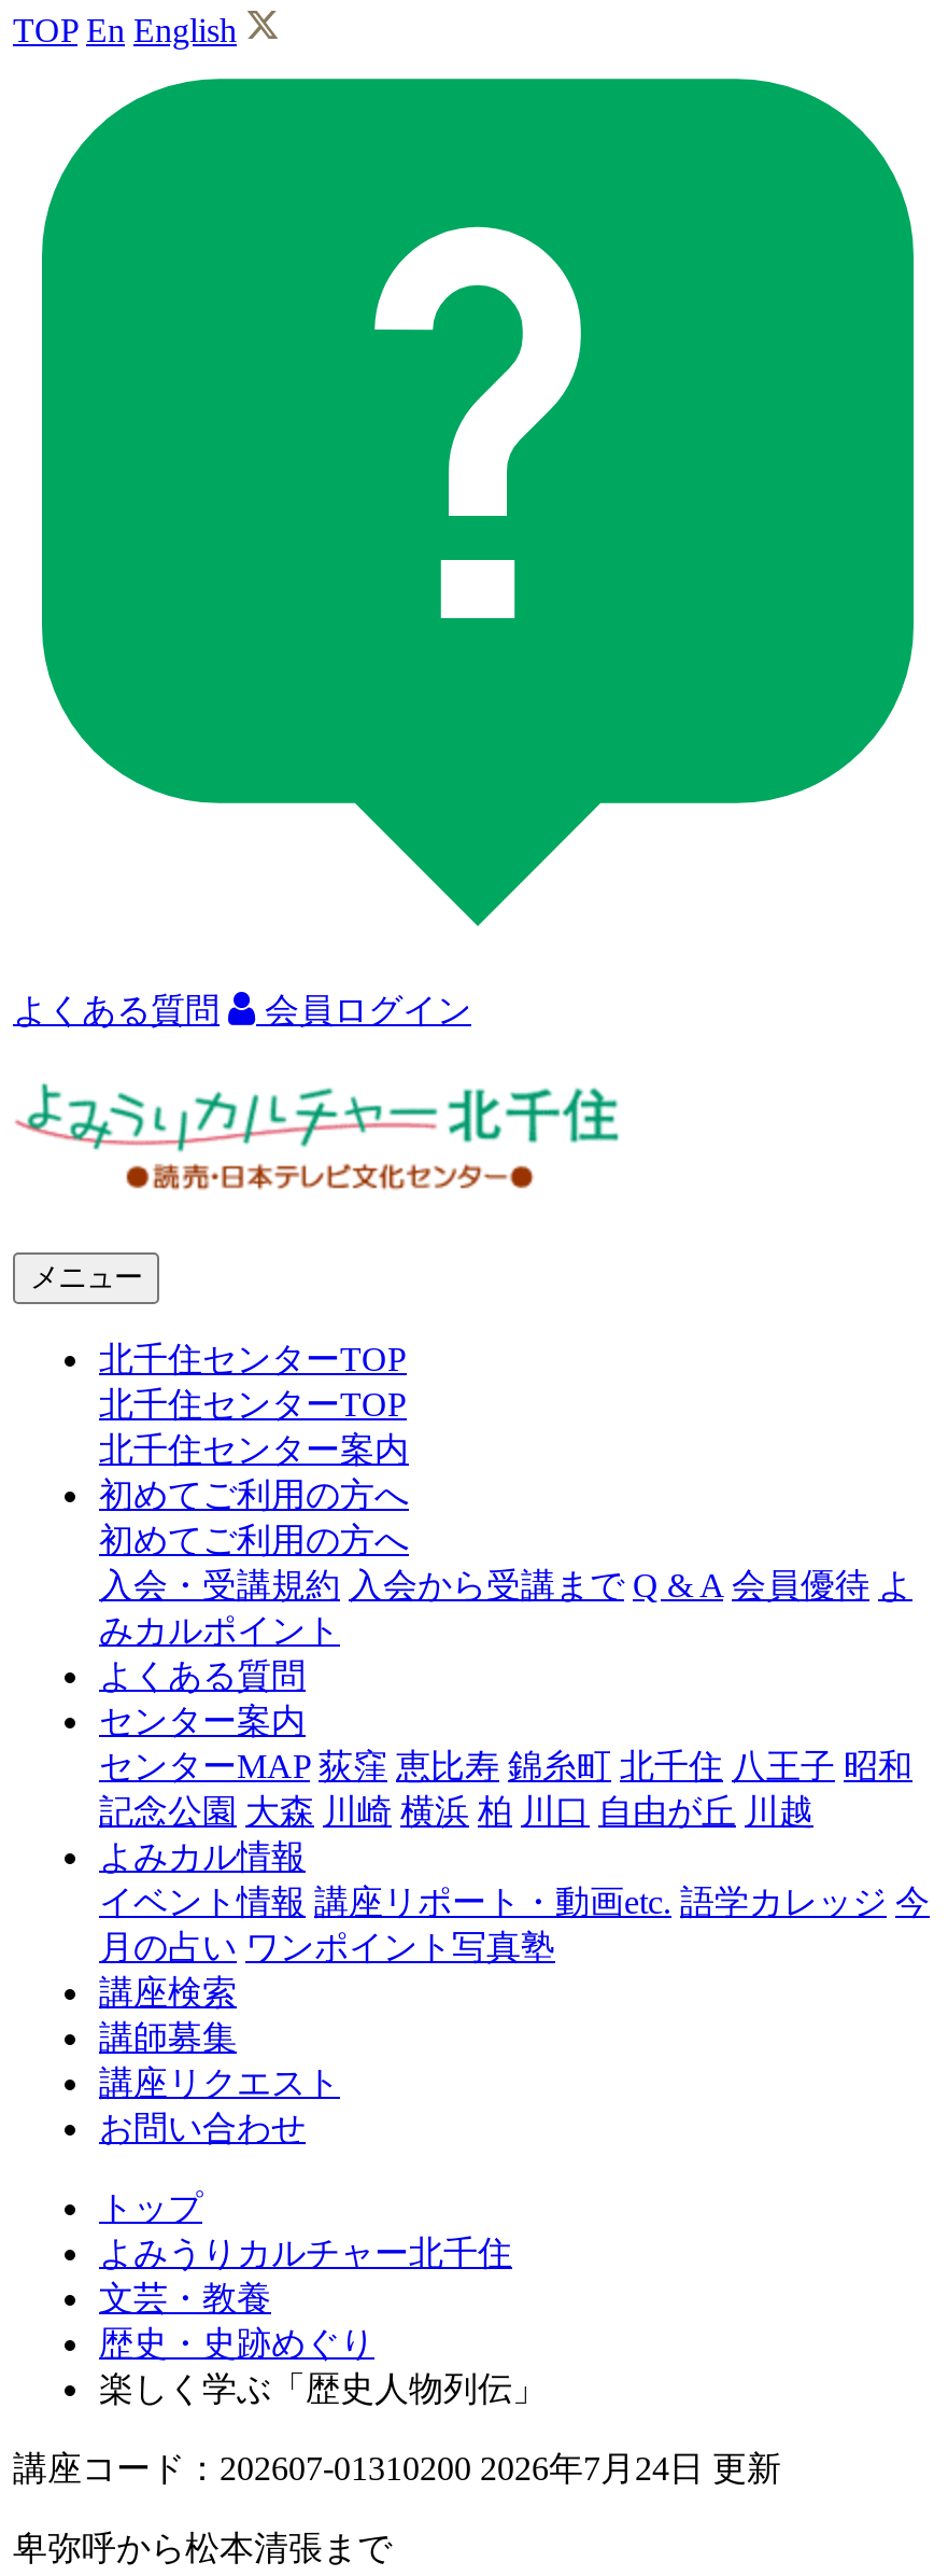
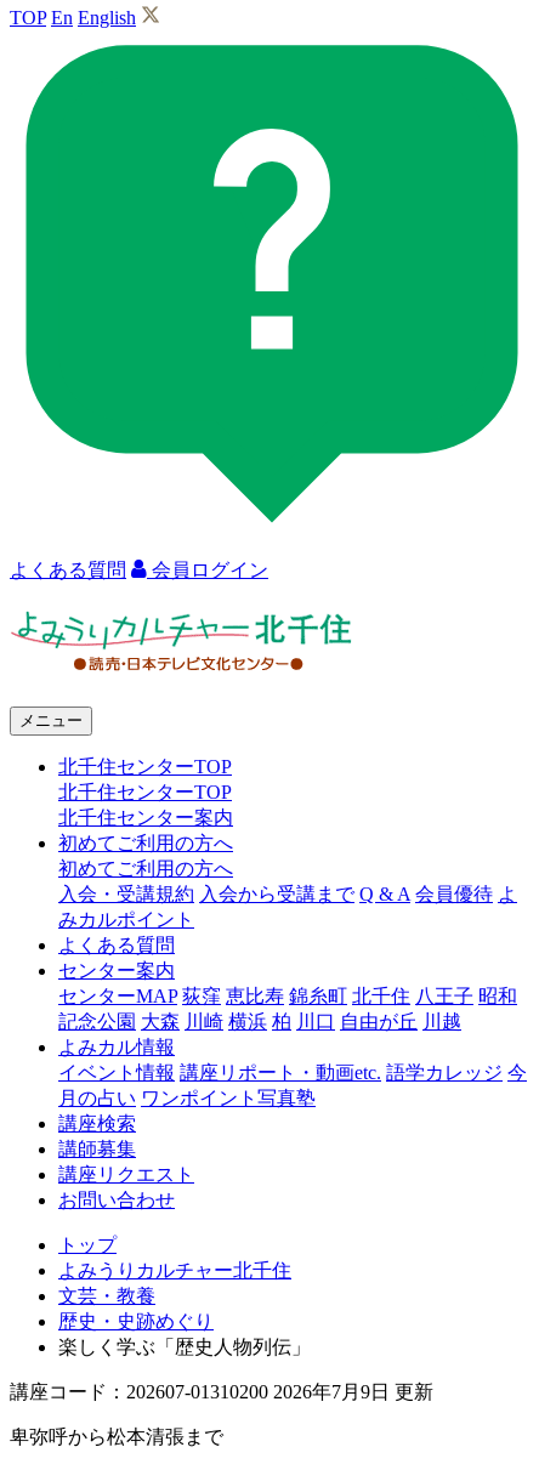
[13,2450,781,2486] 講座コード：202607-01310200 2026年7月24日 更新 -> [10,1381,433,1402] 講座コード：202607-01310200 2026年7月9日 更新

